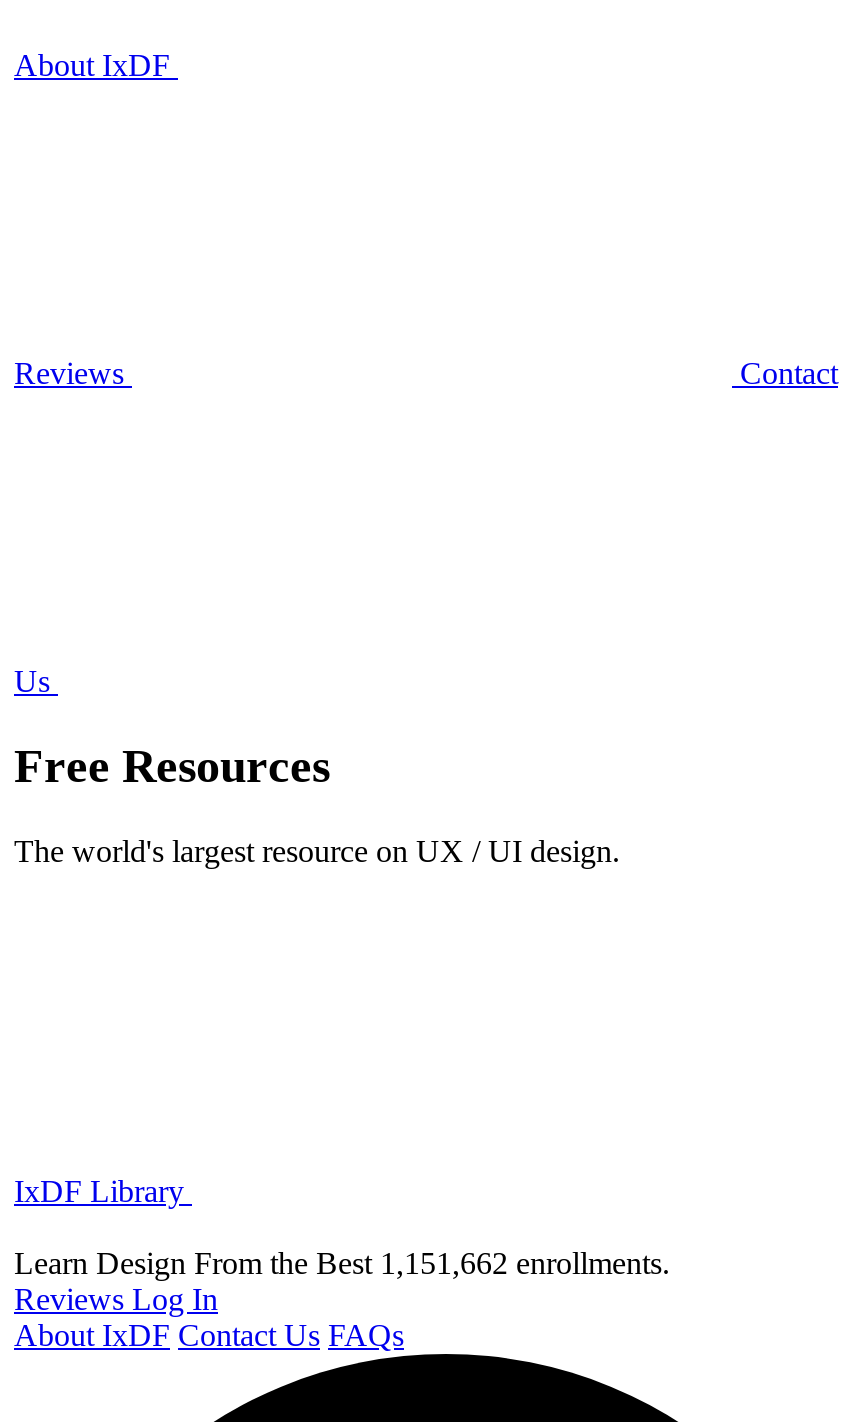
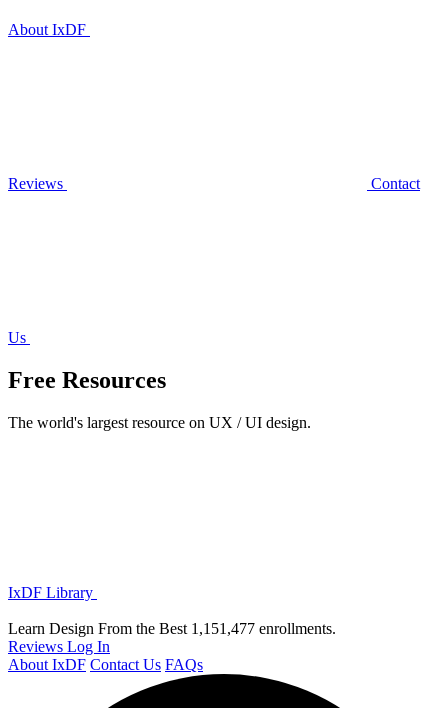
[14,1245,670,1279] Learn Design From the Best 1,151,662 enrollments. -> [8,620,336,637] Learn Design From the Best 1,151,477 enrollments.

